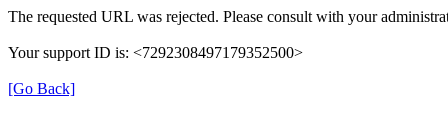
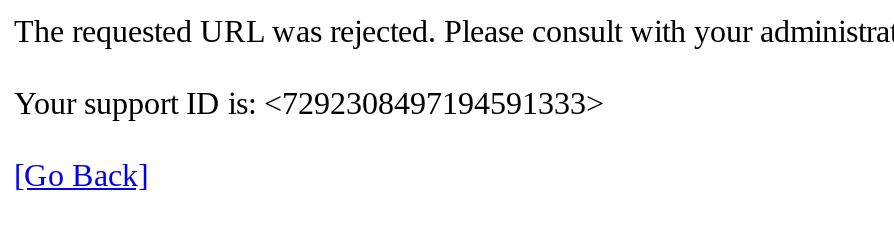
[8,44,303,61] Your support ID is: <7292308497179352500> -> [14,86,604,120] Your support ID is: <7292308497194591333>

